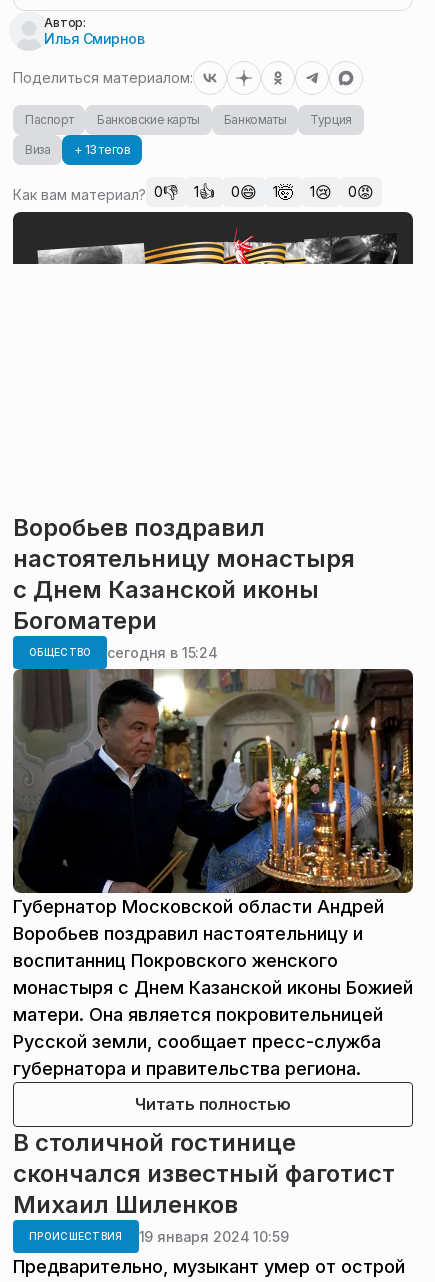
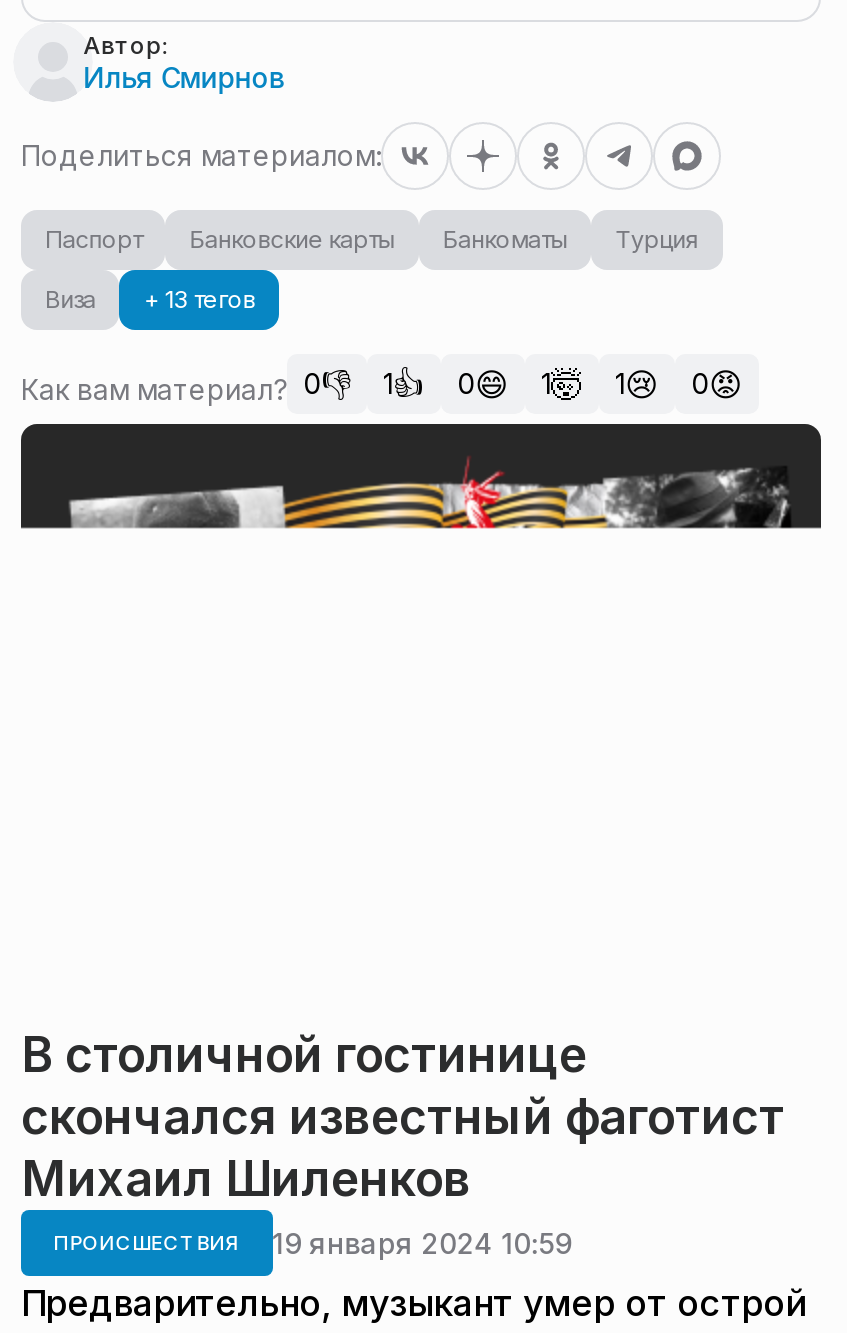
[12,513,414,894] [image] | Воробьев поздравил | настоятельницу монастыря | с Днем Казанской иконы | Богоматери | ОБЩЕСТВО | сегодня в 15:24 -> none
[13,896,413,1114] Губернатор Московской области Андрей | Воробьев поздравил настоятельницу и | воспитанниц Покровского женского | монастыря с Днем Казанской иконы Божией | матери. Она является покровительницей | Русской земли, сообщает пресс-служба | губернатора и правительства региона. | Читать полностью -> none

